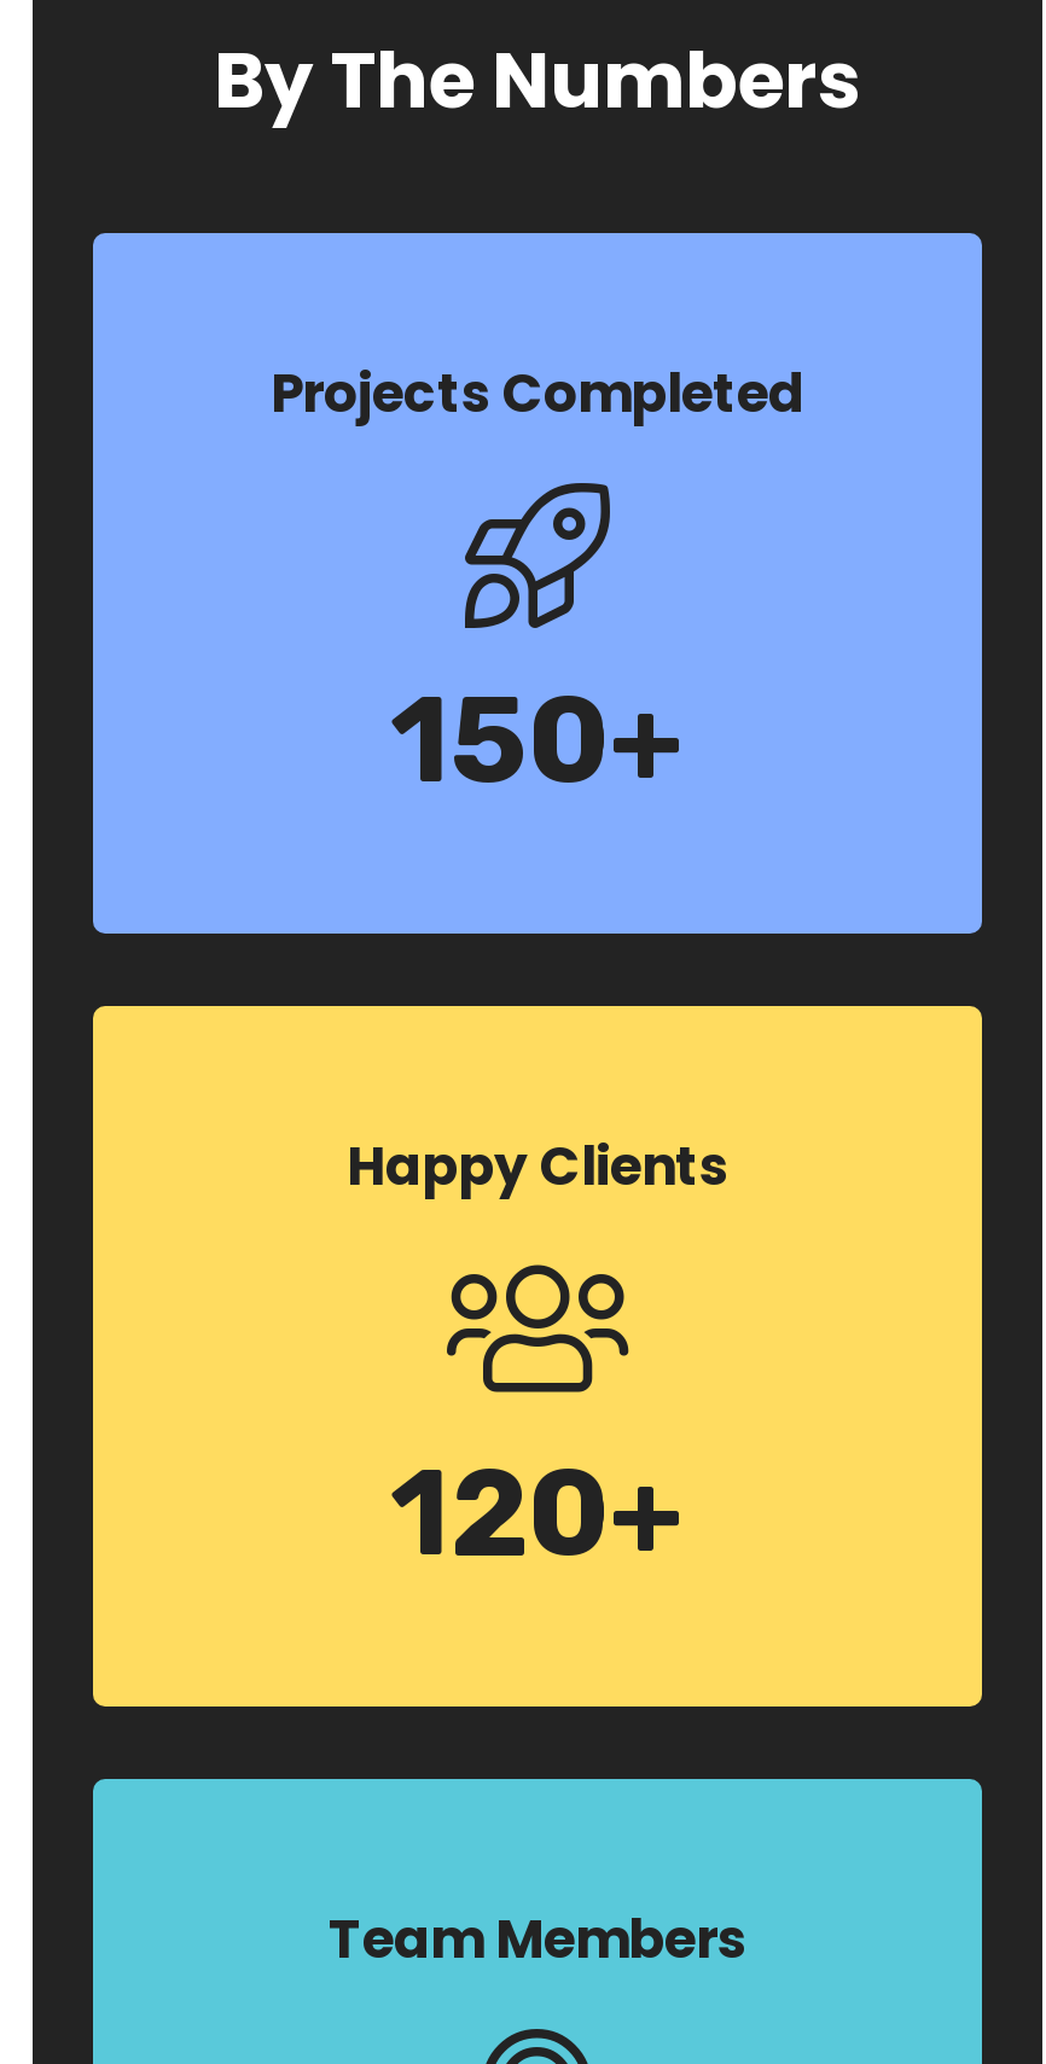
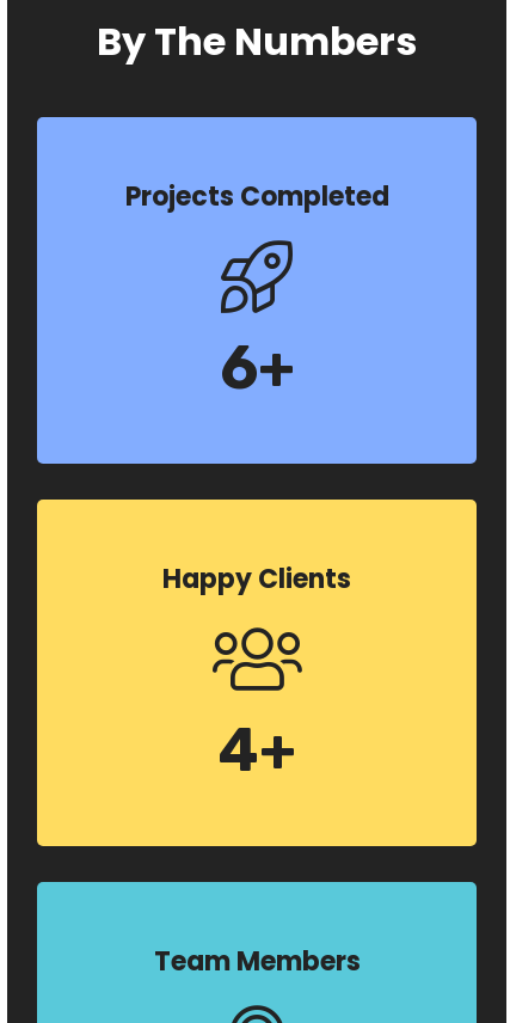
[390,668,685,813] 150+ -> [219,332,294,404] 6+
[390,1441,685,1586] 120+ -> [218,715,296,786] 4+

